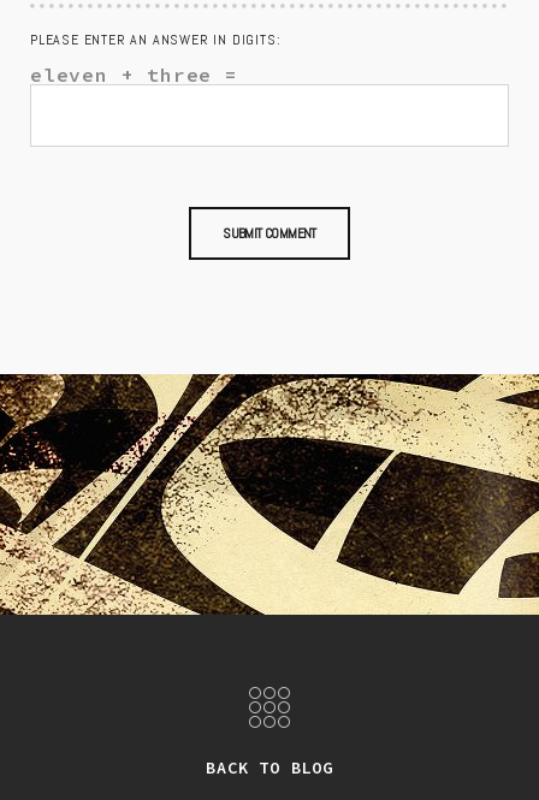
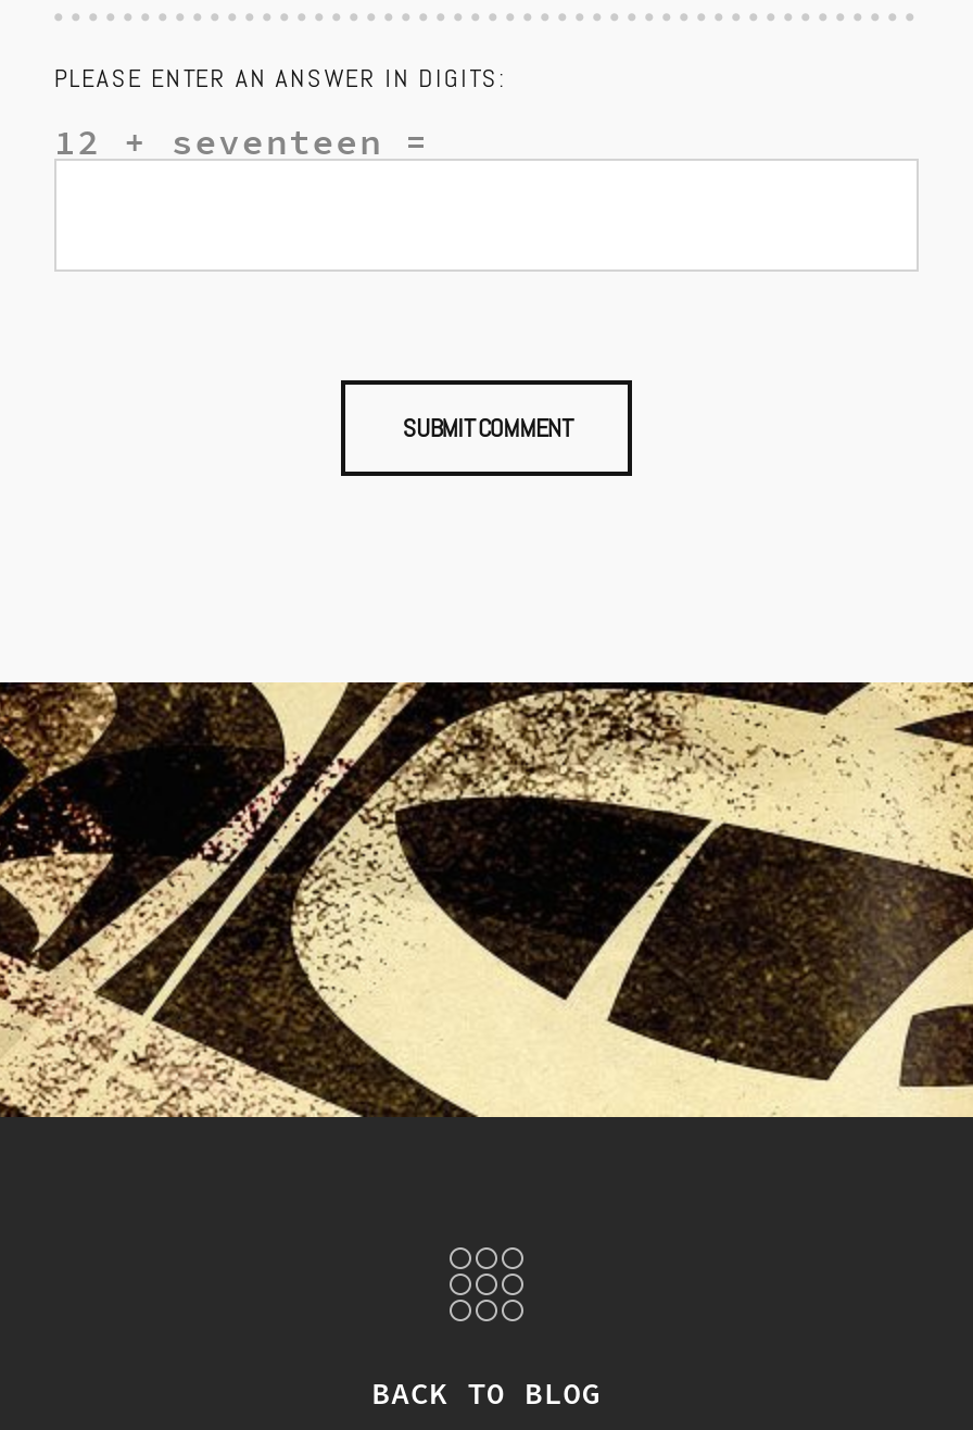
[30,63,238,87] eleven + three = -> [54,120,430,163] 12 + seventeen =

